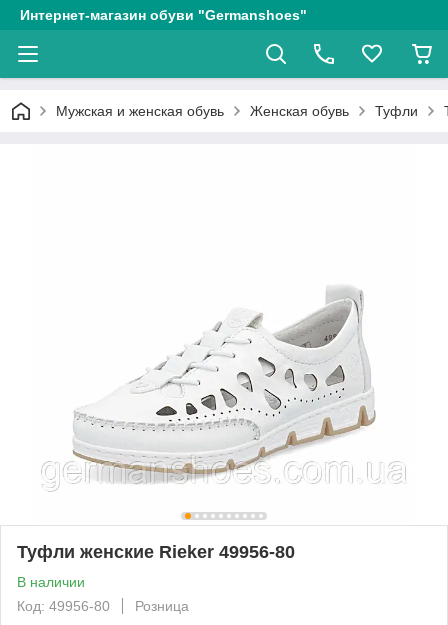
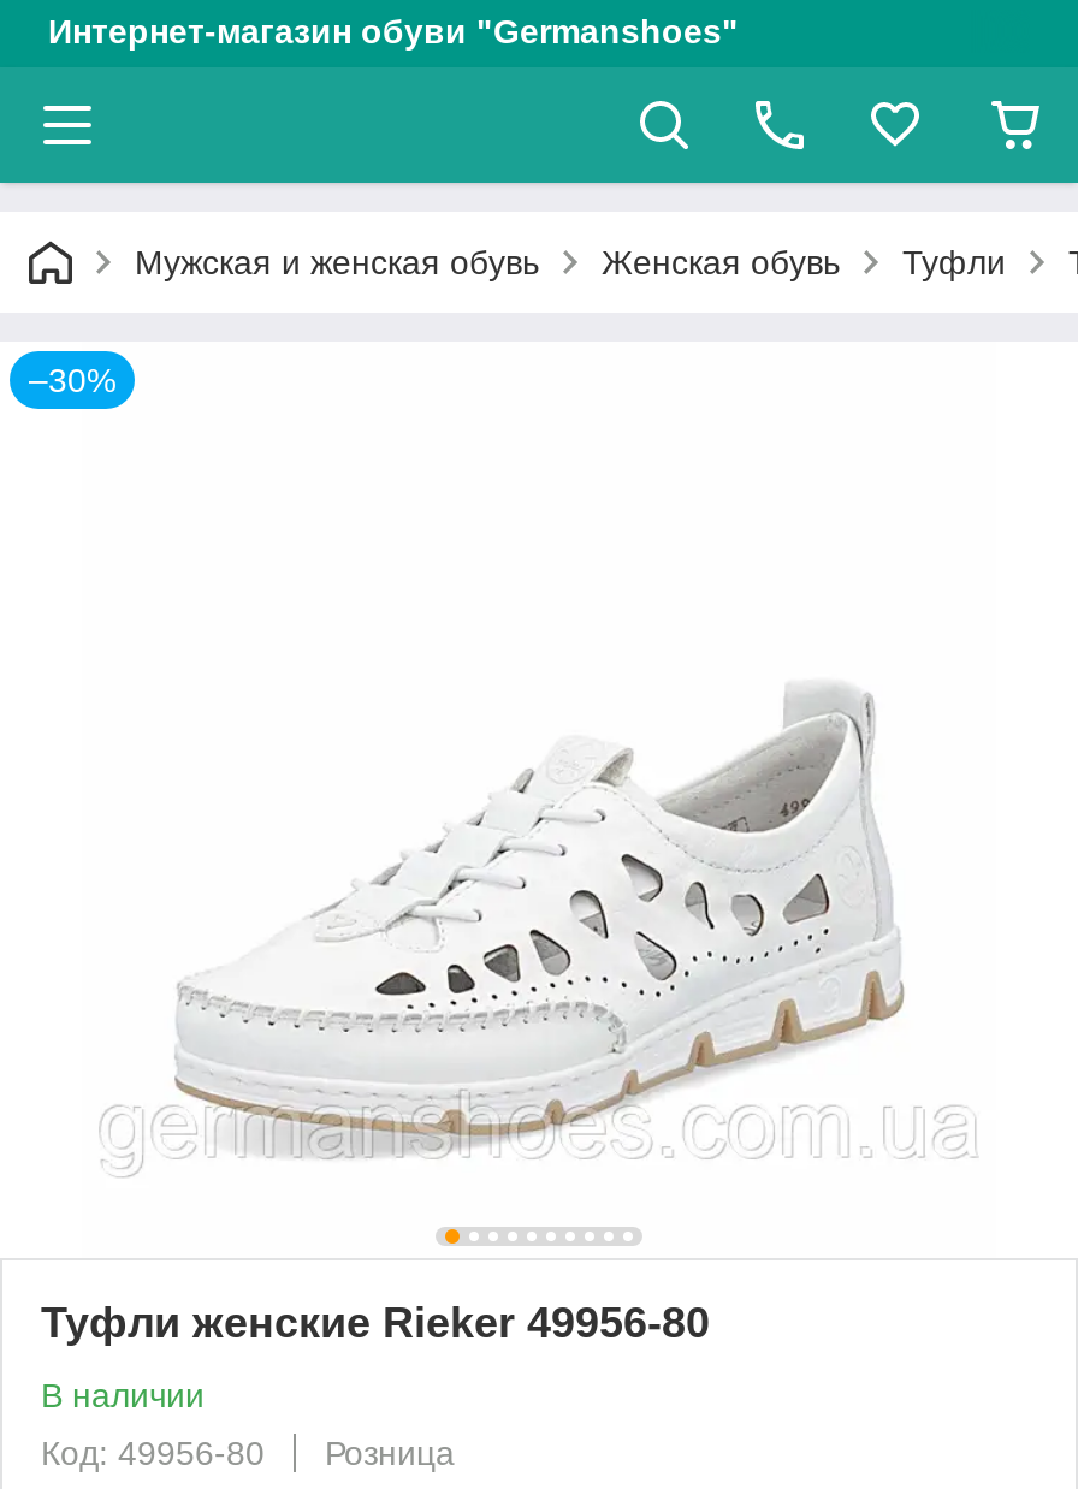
none -> [29,361,115,399] –30%

